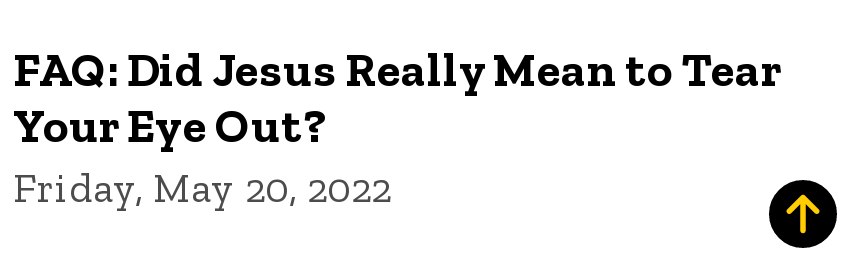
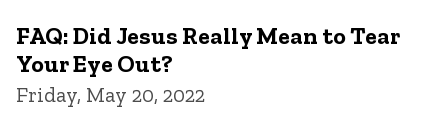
[767,178,839,250] [image] -> none

